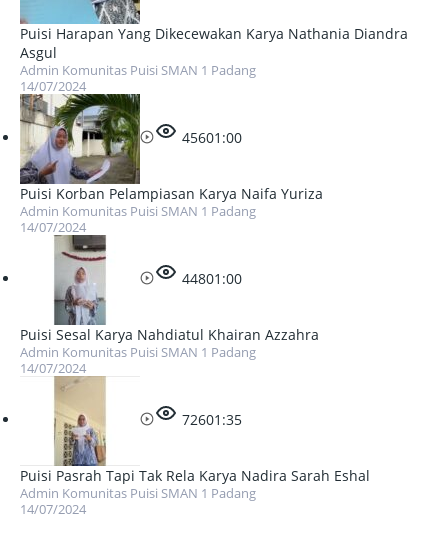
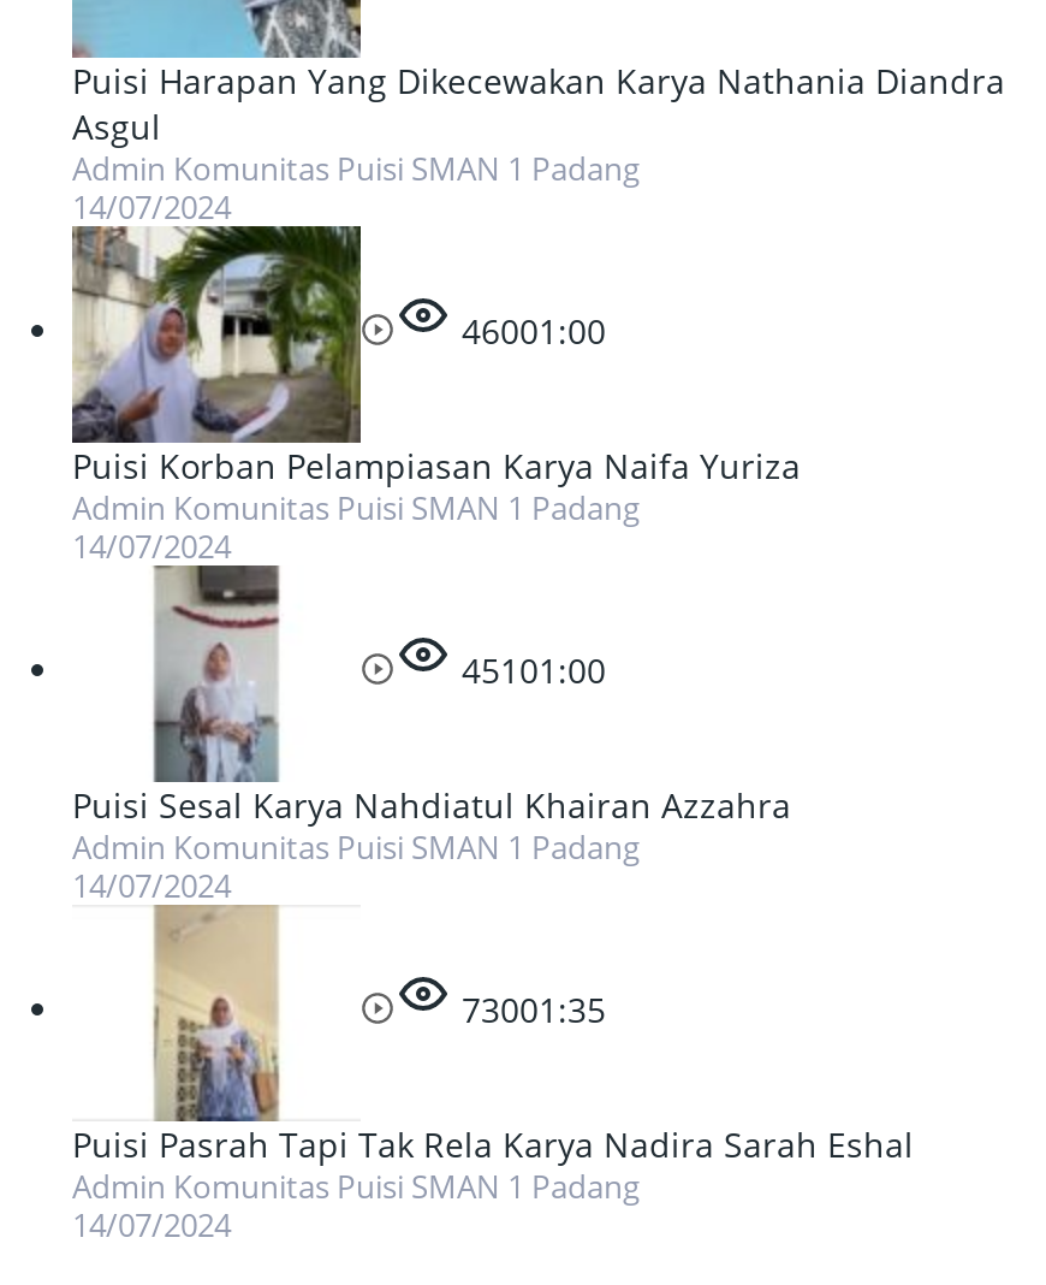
[178,127,242,146] 45601:00 -> [452,307,606,353] 46001:00
[178,268,242,287] 448 01:00 -> [452,646,606,692] 451 01:00
[178,409,242,428] 72601:35 -> [452,985,606,1031] 73001:35

